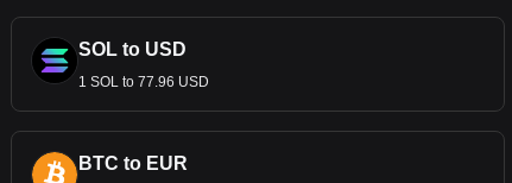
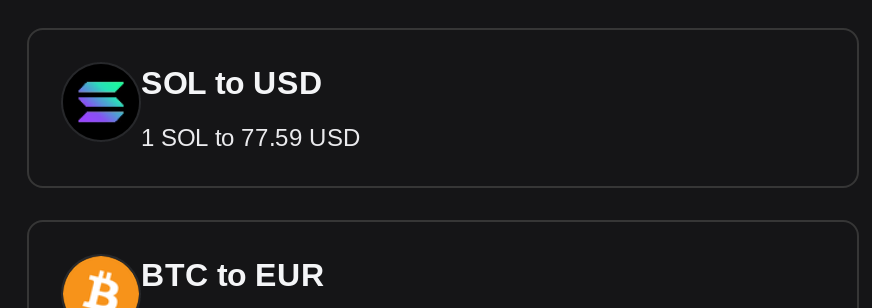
[78,74,209,90] 1 SOL to 77.96 USD -> [141,124,361,152] 1 SOL to 77.59 USD

